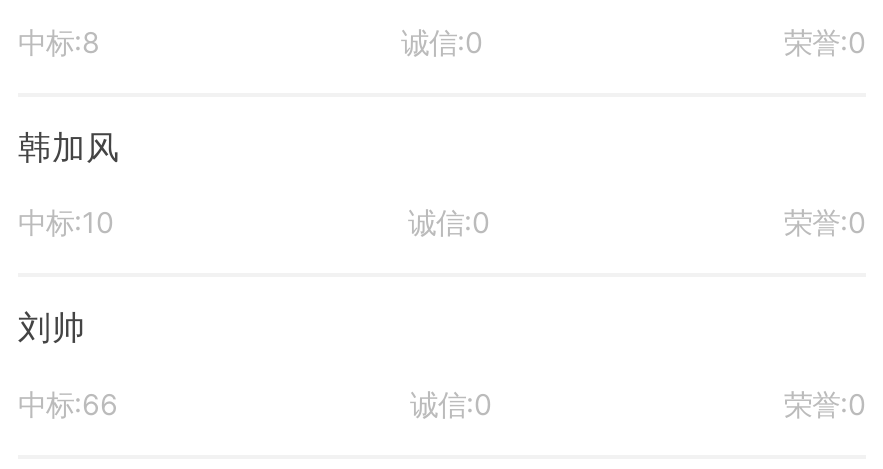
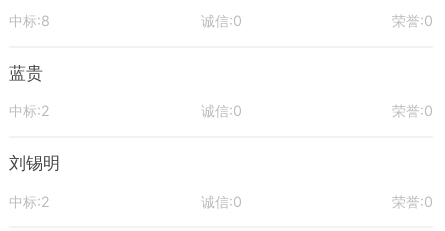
[18,127,120,167] 韩加风 -> [9,63,43,83] 蓝贵
[18,206,114,240] 中标:10 -> [9,102,50,119] 中标:2
[18,308,86,348] 刘帅 -> [9,153,60,173] 刘锡明
[18,386,118,420] 中标:66 -> [9,193,50,210] 中标:2

